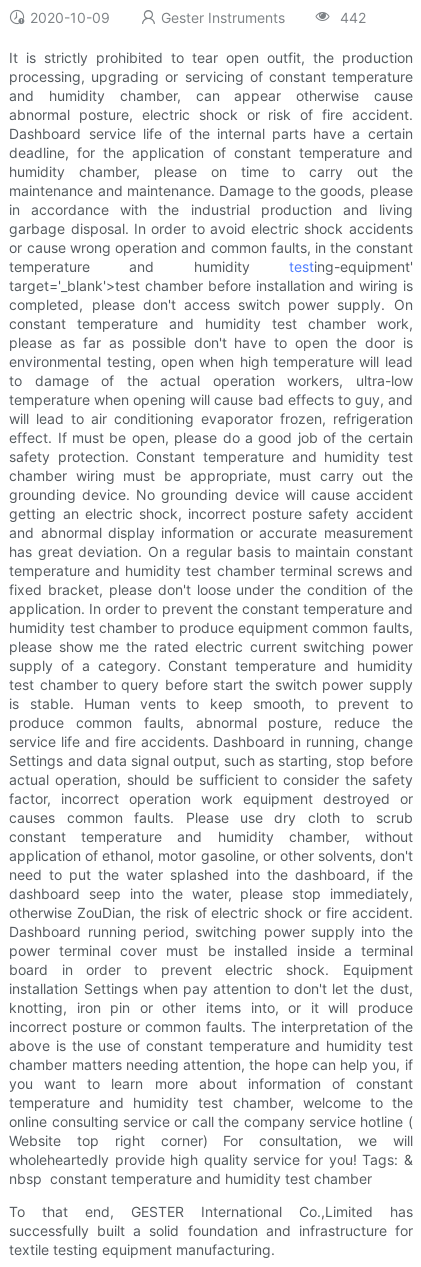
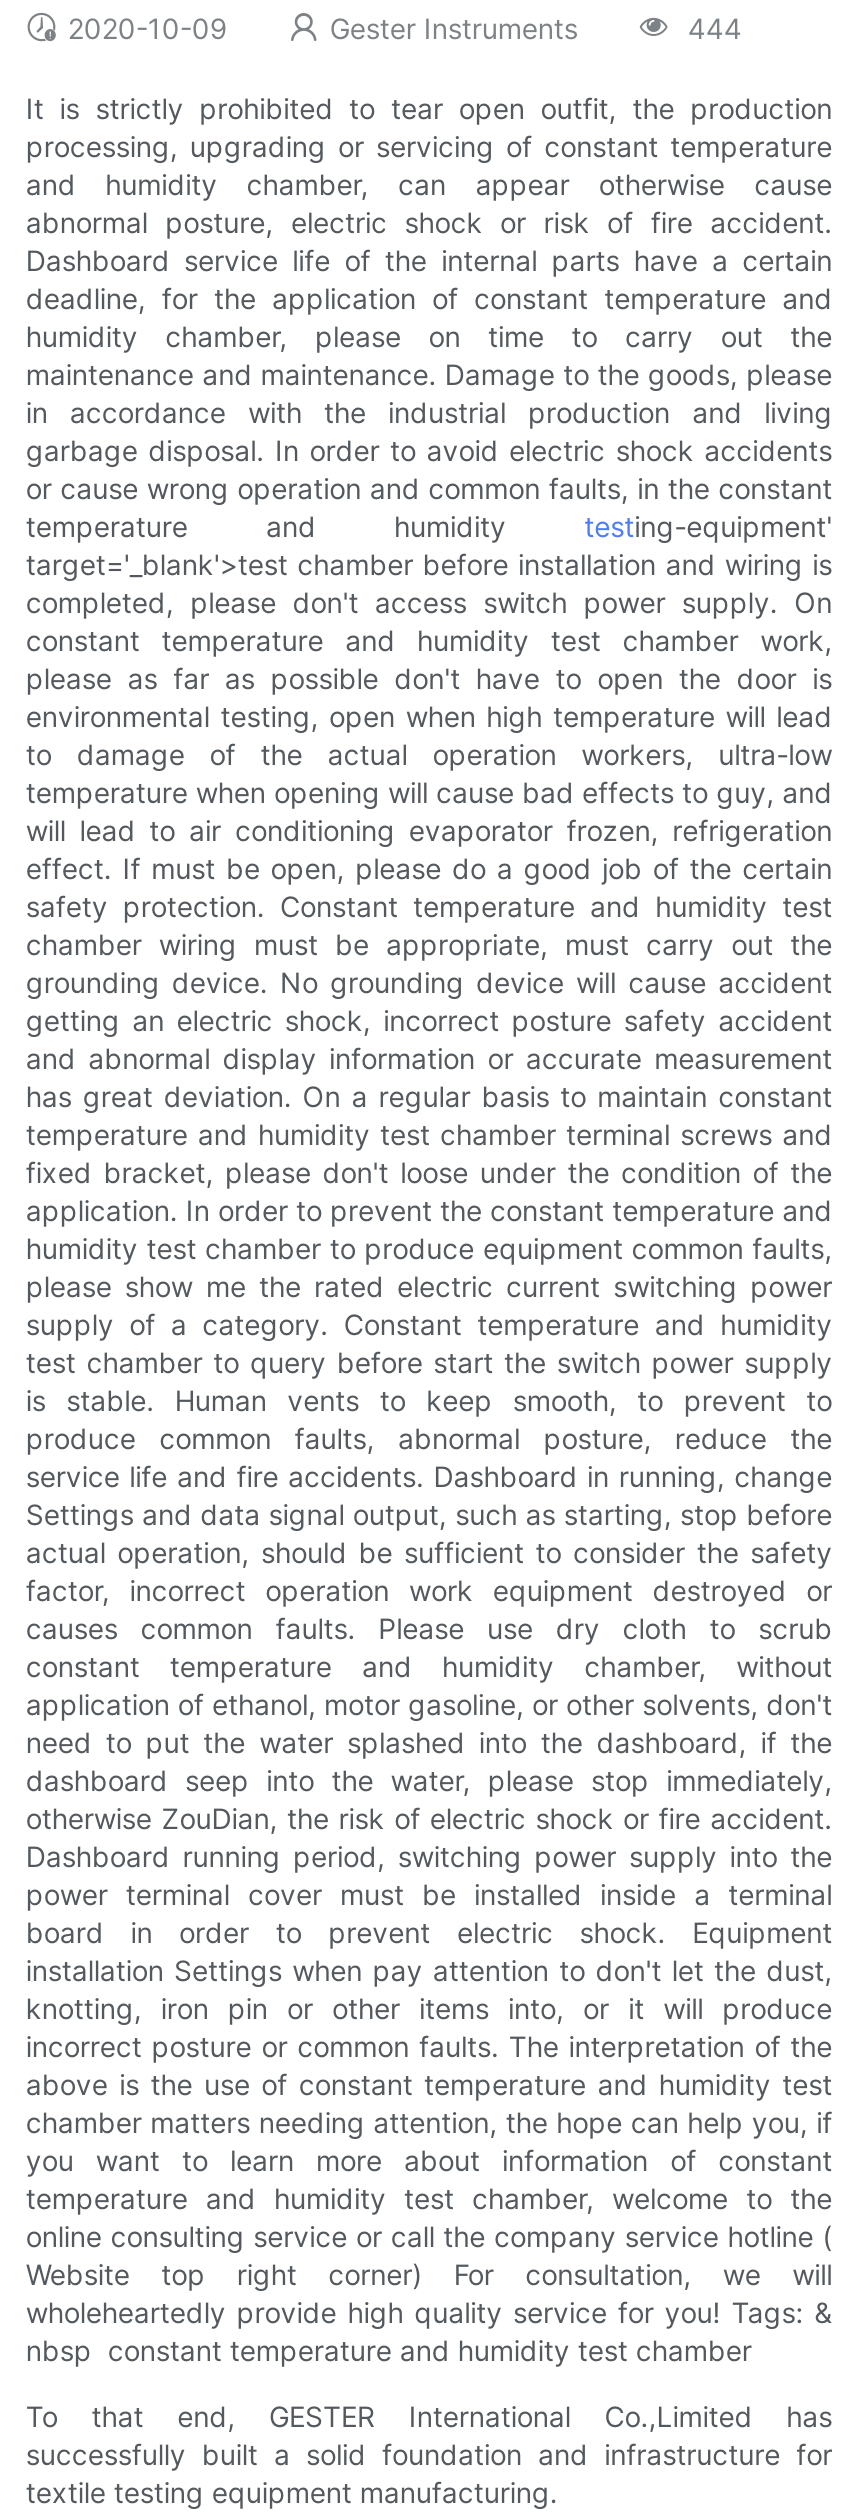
[340,9,366,26] 442 -> [688,12,742,46] 444

